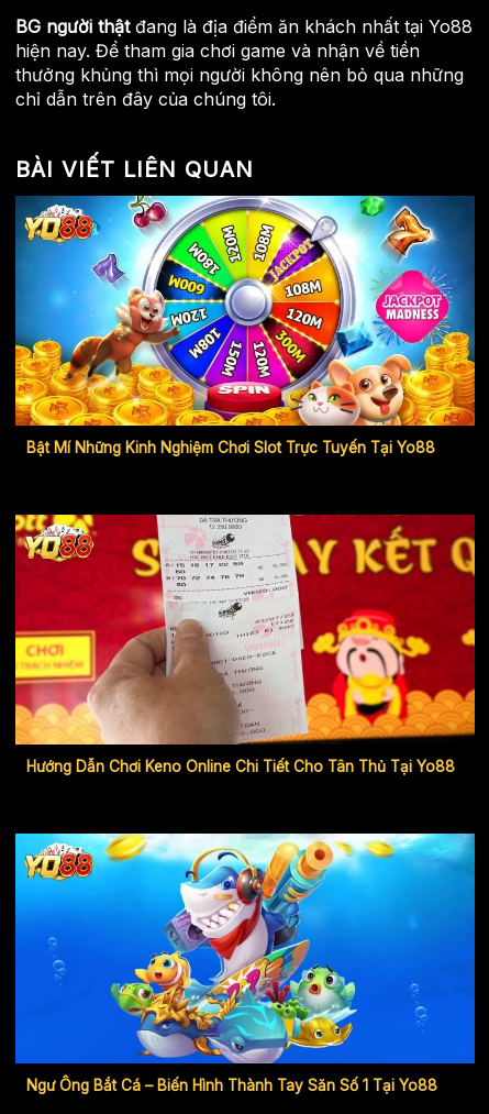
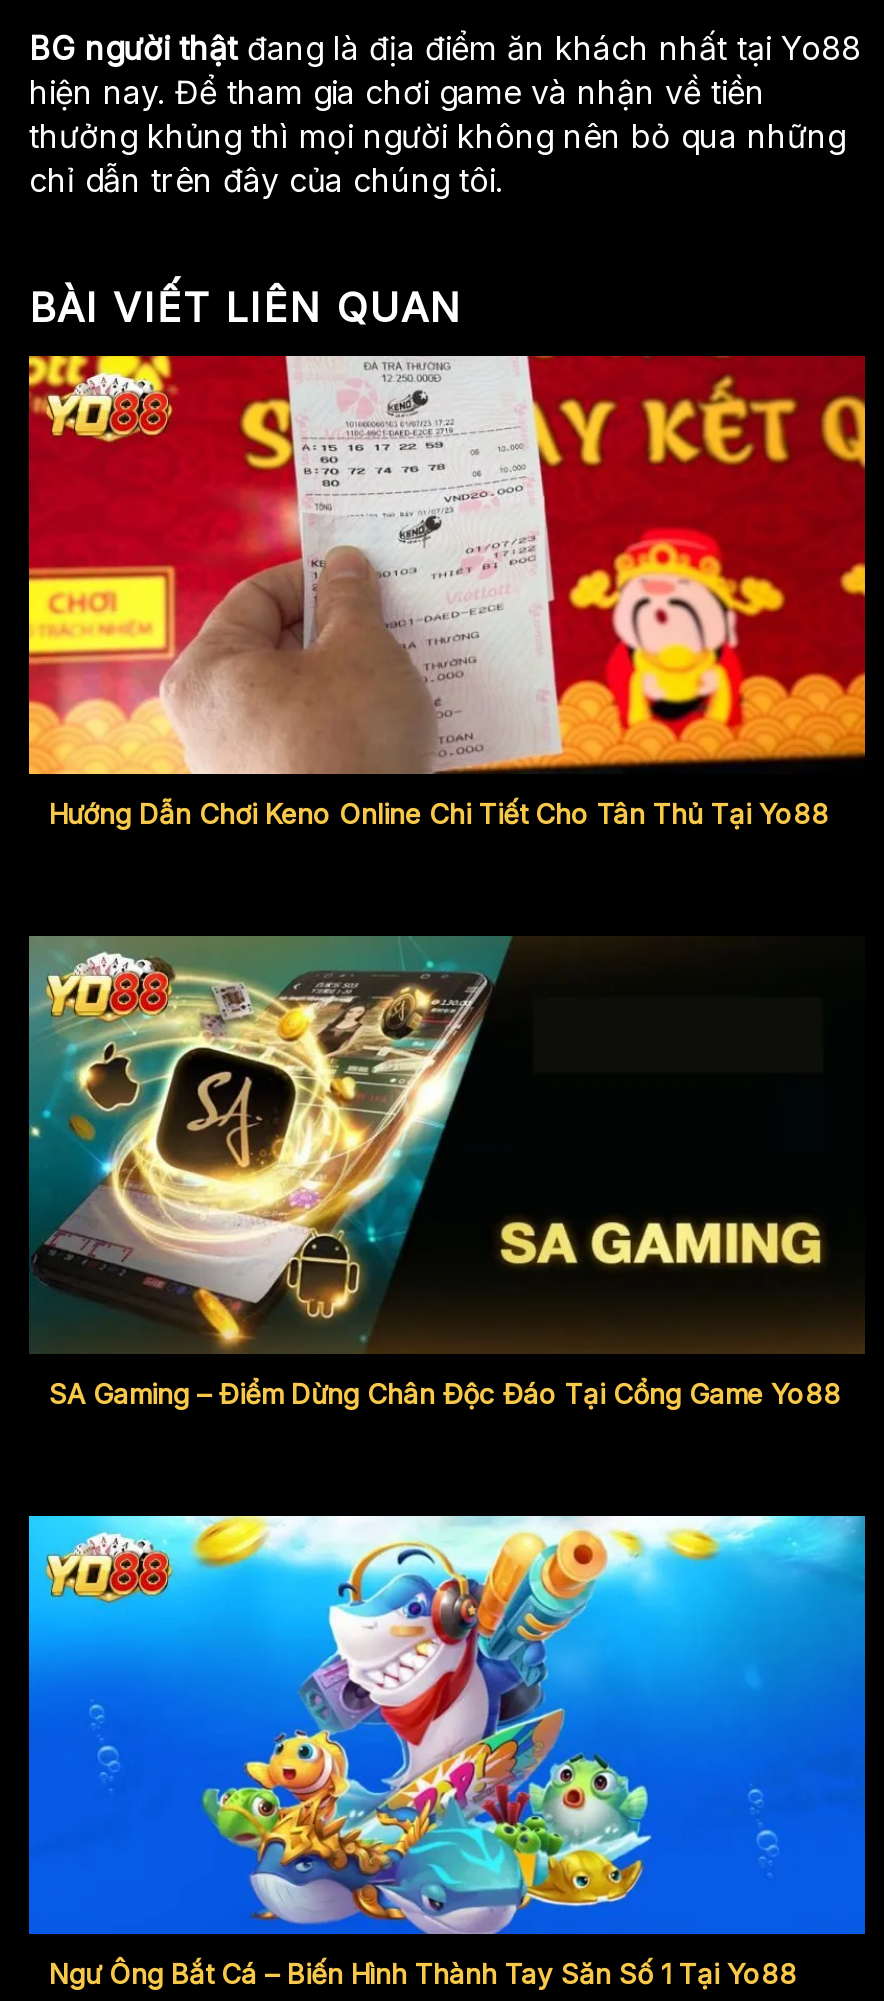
[14,195,476,457] [image] | Bật Mí Những Kinh Nghiệm Chơi Slot Trực Tuyến Tại Yo88 -> none
moved [13,512,477,776] -> [25,352,869,830]: [image] | Hướng Dẫn Chơi Keno Online Chi Tiết Cho Tân Thủ Tại Yo88
none -> [27,936,865,1410] [image] | SA Gaming – Điểm Dừng Chân Độc Đáo Tại Cổng Game Yo88

